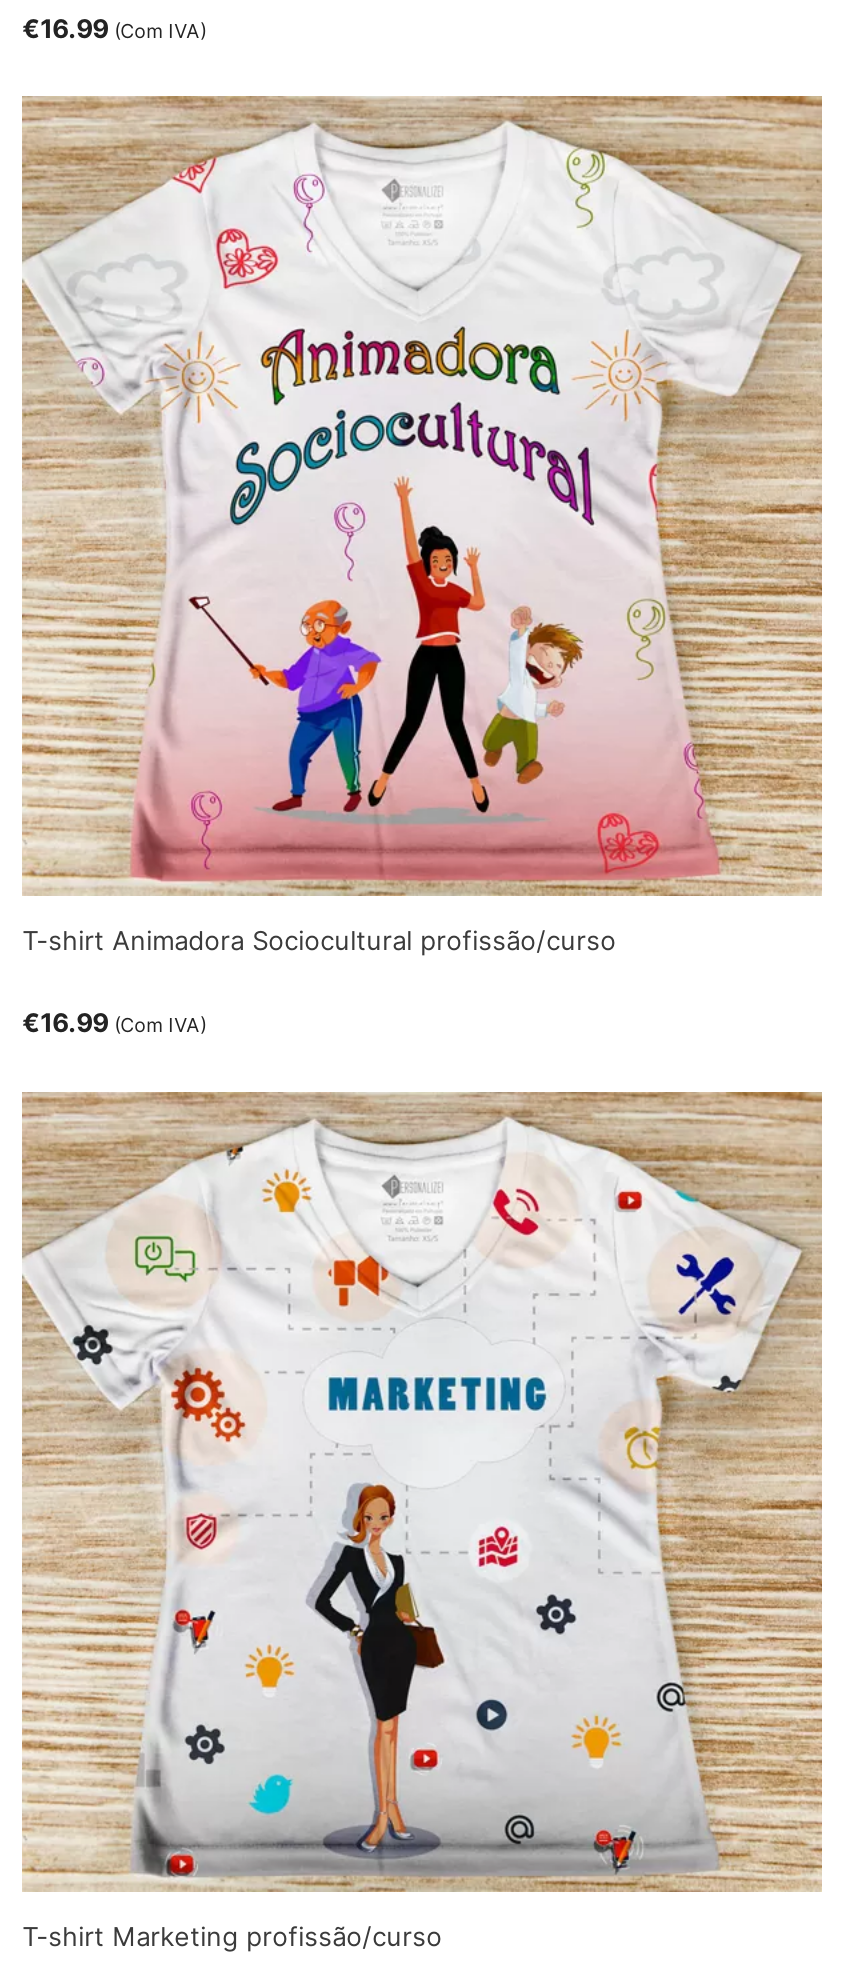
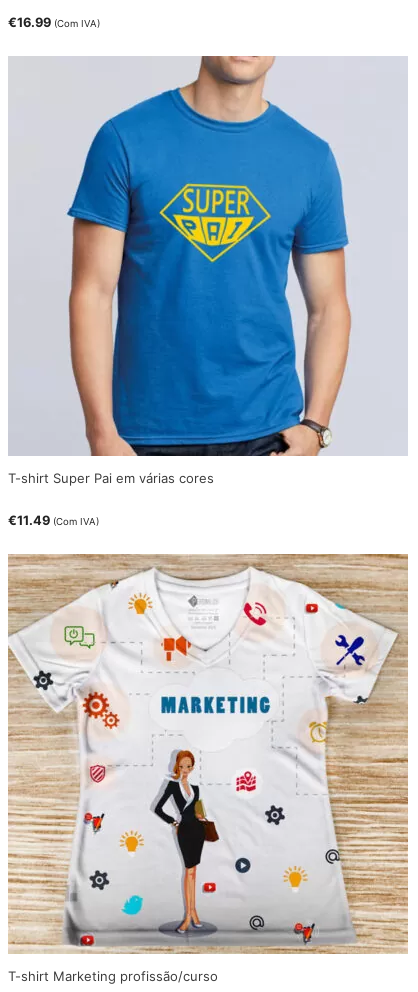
[22,94,824,956] [image] | T-shirt Animadora Sociocultural profissão/curso -> [8,56,408,486] [image] | T-shirt Super Pai em várias cores
[22,1009,206,1039] €16.99 (Com IVA) -> [8,512,99,527] €11.49 (Com IVA)

